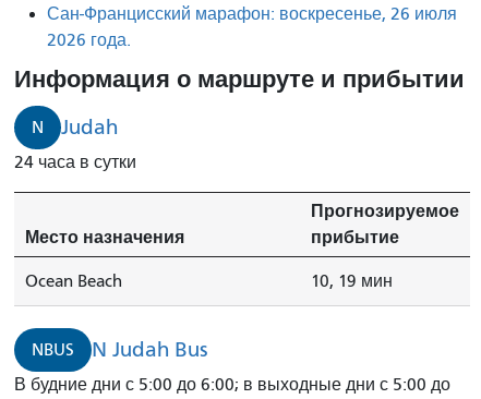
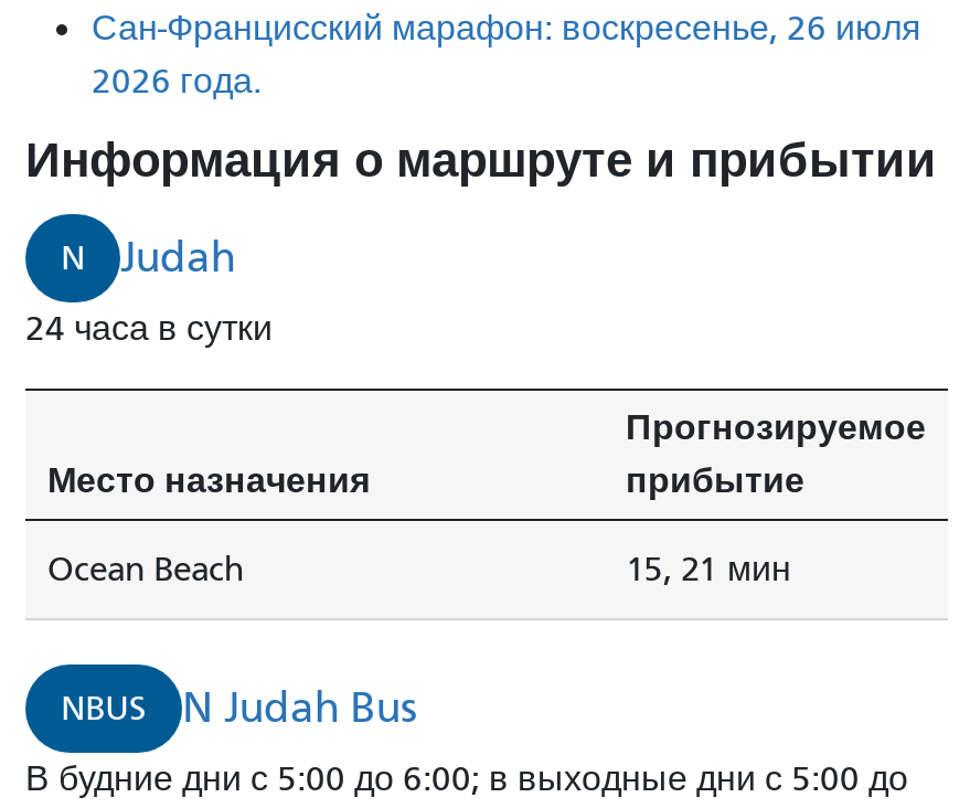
[311,271,393,291] 10, 19 мин -> [626,549,791,589] 15, 21 мин

